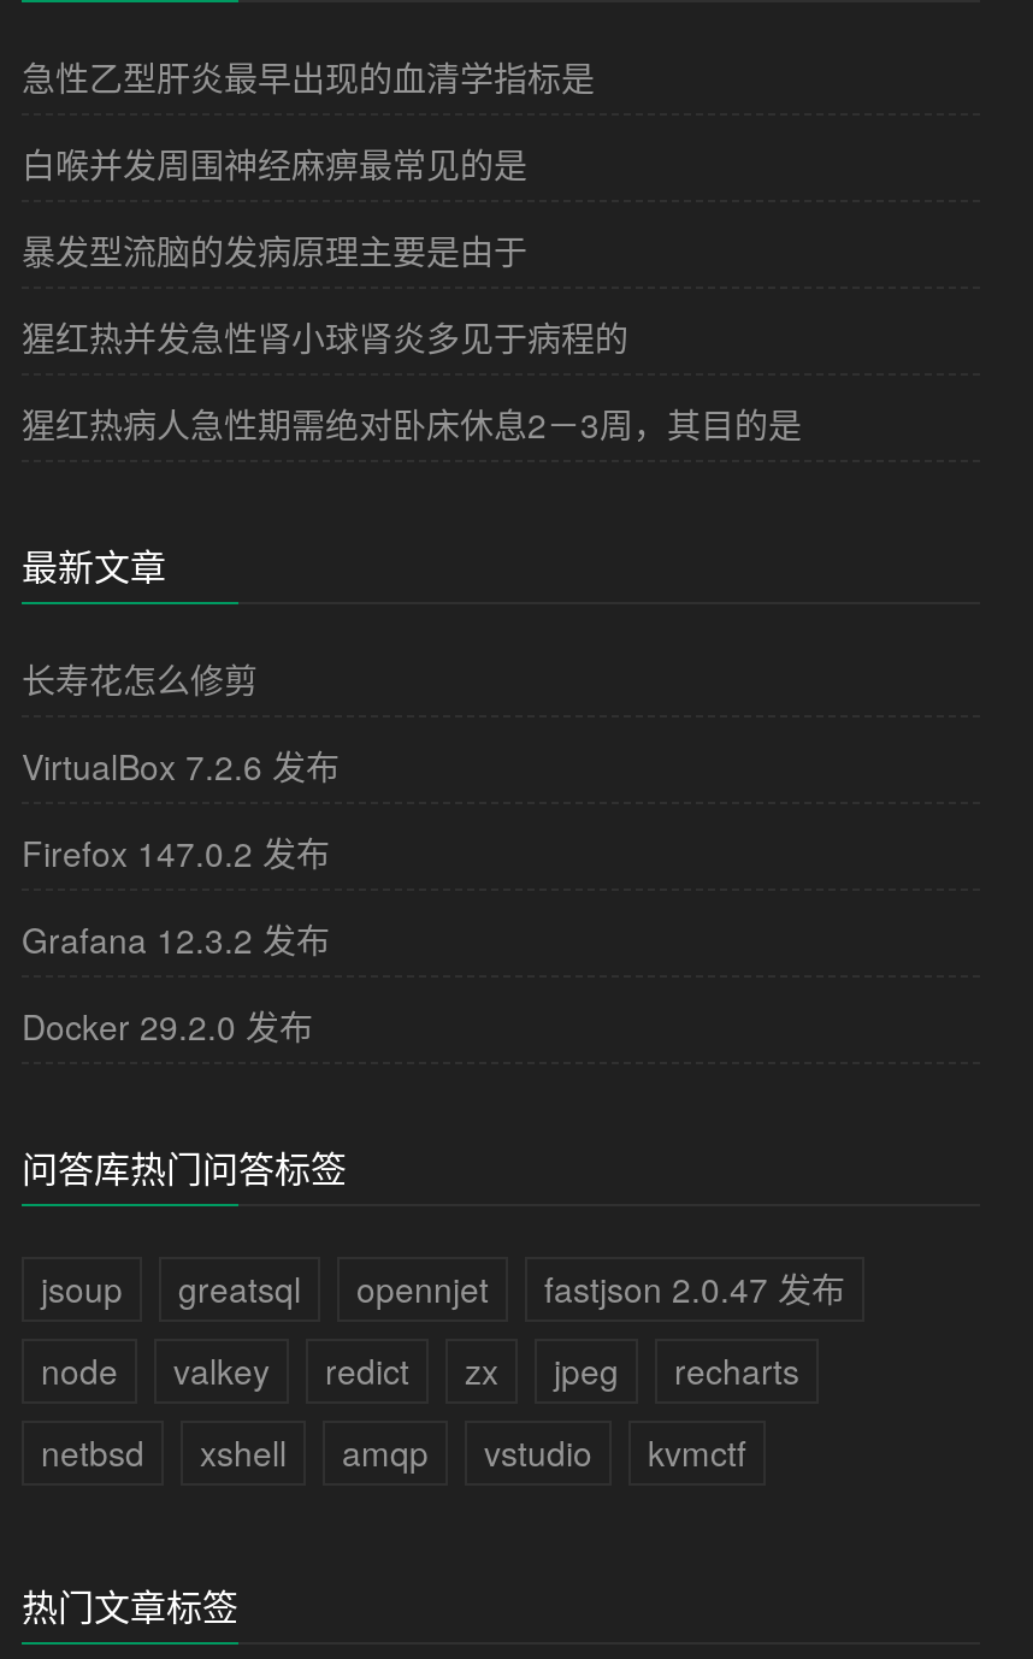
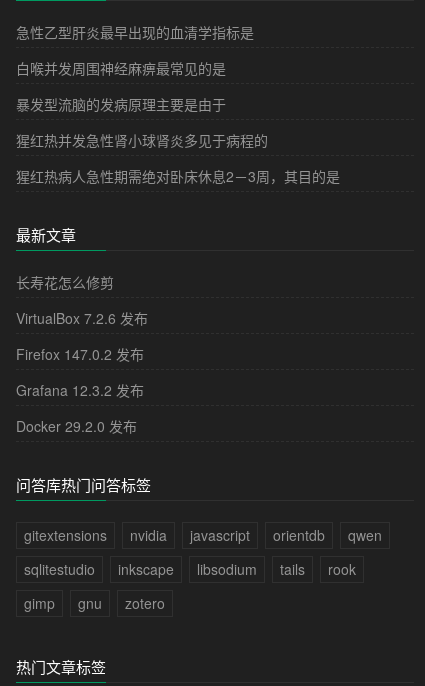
[41,1263,845,1311] jsoup | greatsql | opennjet | fastjson 2.0.47 发布 -> [24,525,382,545] gitextensions | nvidia | javascript | orientdb | qwen
[41,1345,799,1393] node | valkey | redict | zx | jpeg | recharts -> [24,559,356,579] sqlitestudio | inkscape | libsodium | tails | rook
[41,1427,746,1475] netbsd | xshell | amqp | vstudio | kvmctf -> [24,593,165,613] gimp | gnu | zotero

